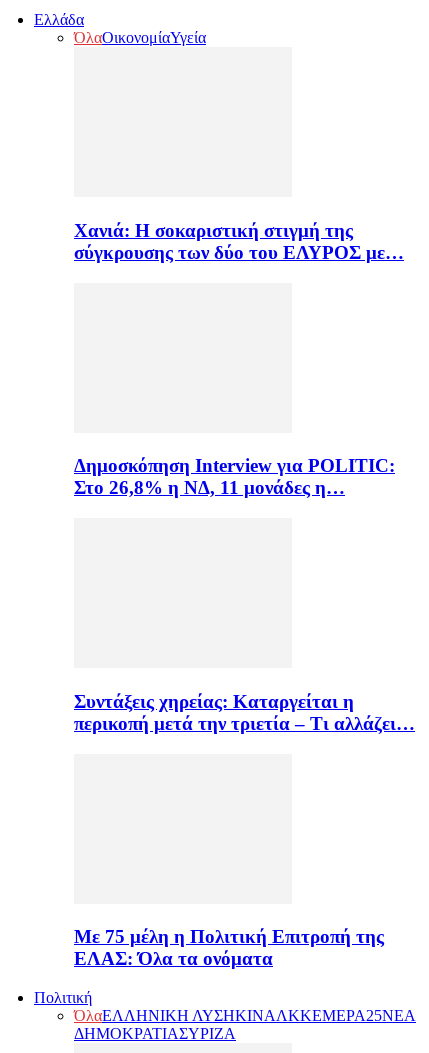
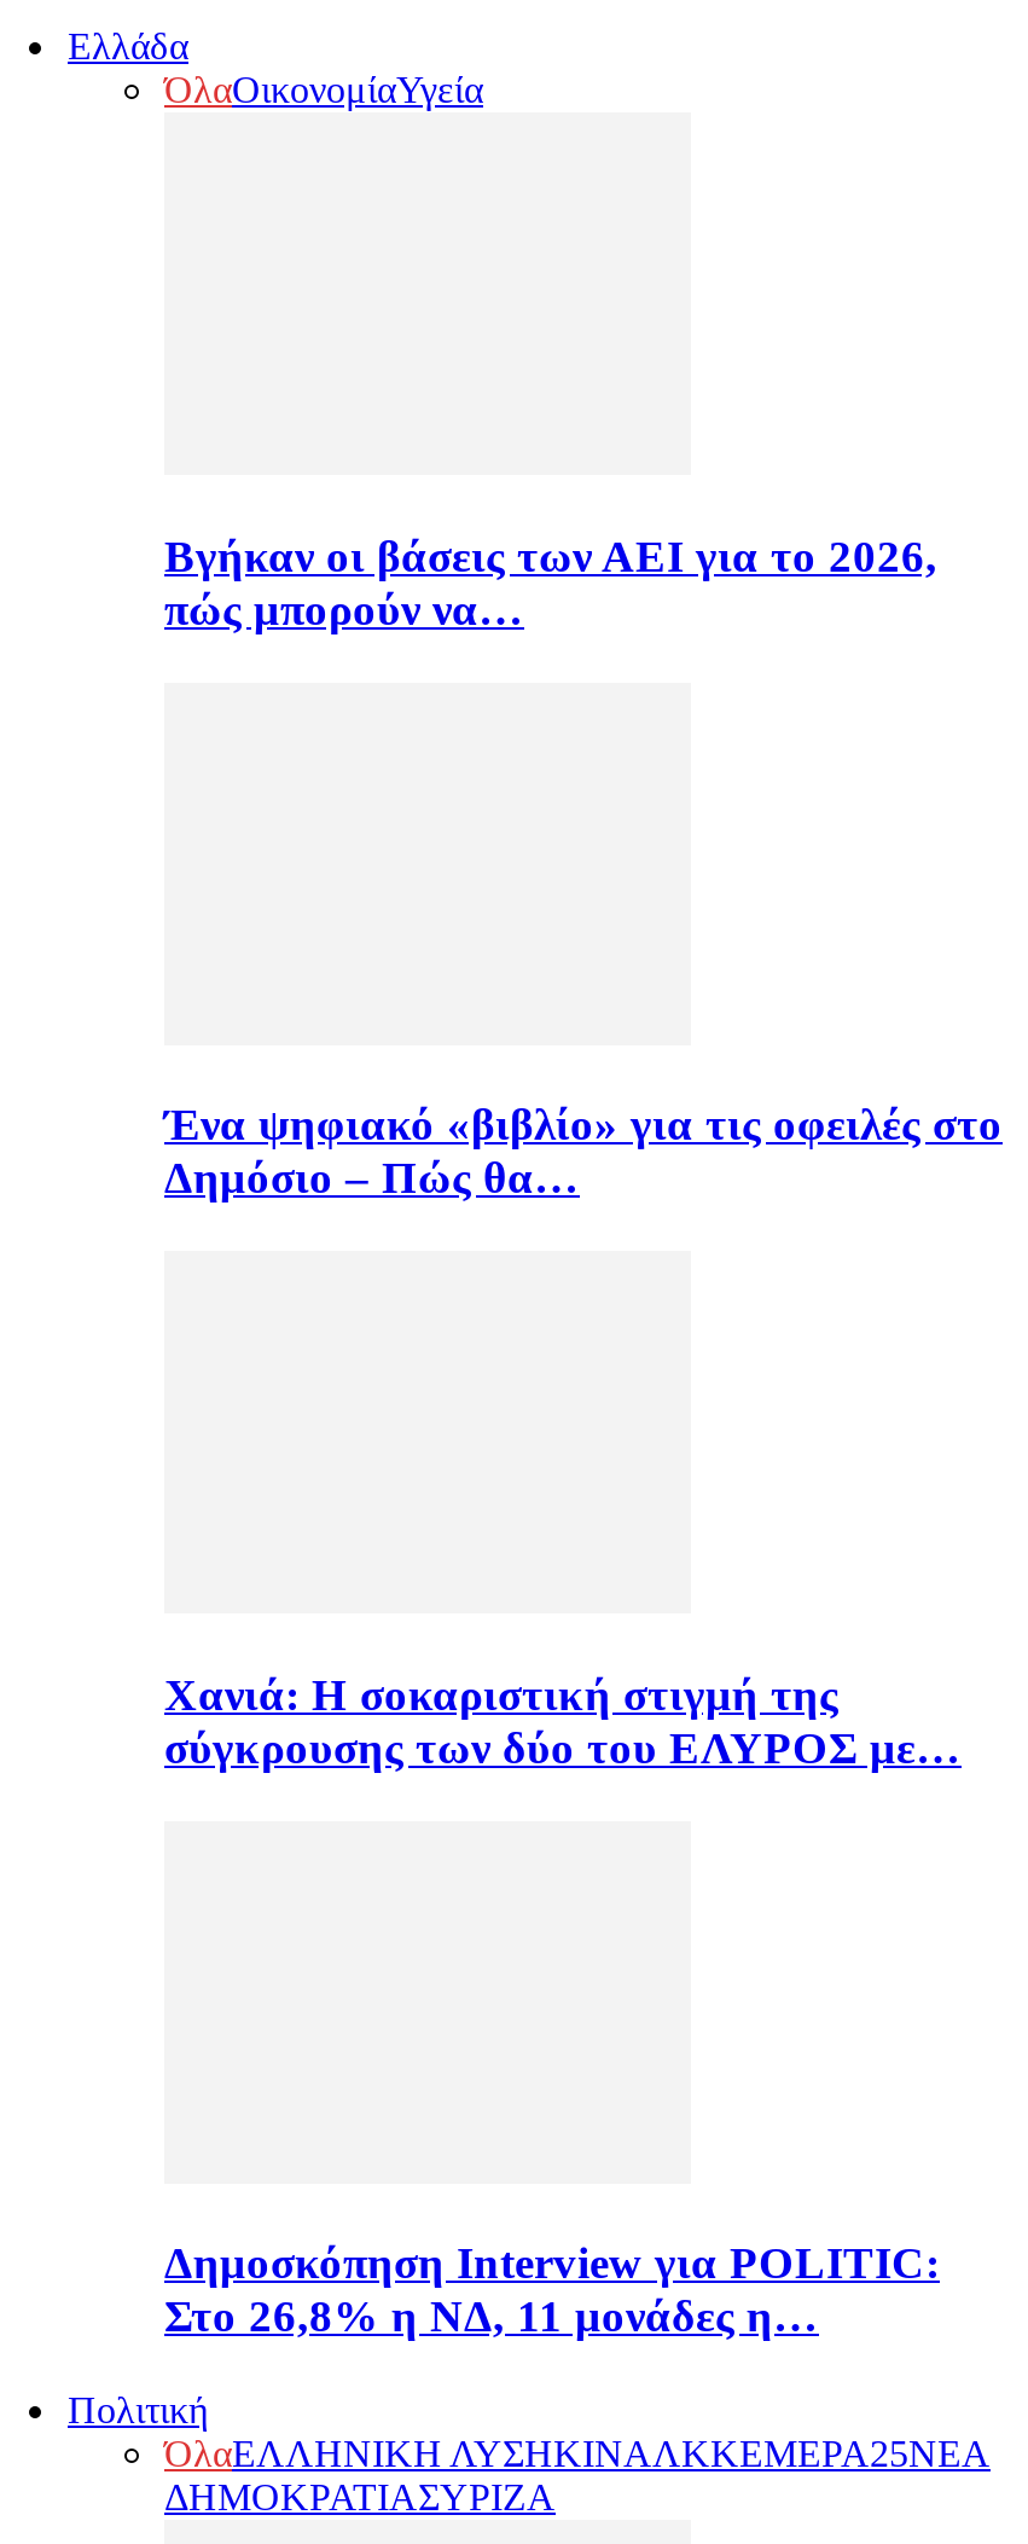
none -> [164,530,937,634] Βγήκαν οι βάσεις των ΑΕΙ για το 2026, | πώς μπορούν να…
none -> [164,1099,1003,1203] Ένα ψηφιακό «βιβλίο» για τις οφειλές στο | Δημόσιο – Πώς θα…
moved [74,220,404,476] -> [164,1669,962,2288]: Χανιά: Η σοκαριστική στιγμή της | σύγκρουσης των δύο του ΕΛΥΡΟΣ με… | Δημοσκόπηση Interview για POLITIC:
[74,691,415,734] Συντάξεις χηρείας: Καταργείται η | περικοπή μετά την τριετία – Τι αλλάζει… -> none
[74,926,384,969] Με 75 μέλη η Πολιτική Επιτροπή της | ΕΛΑΣ: Όλα τα ονόματα -> none

